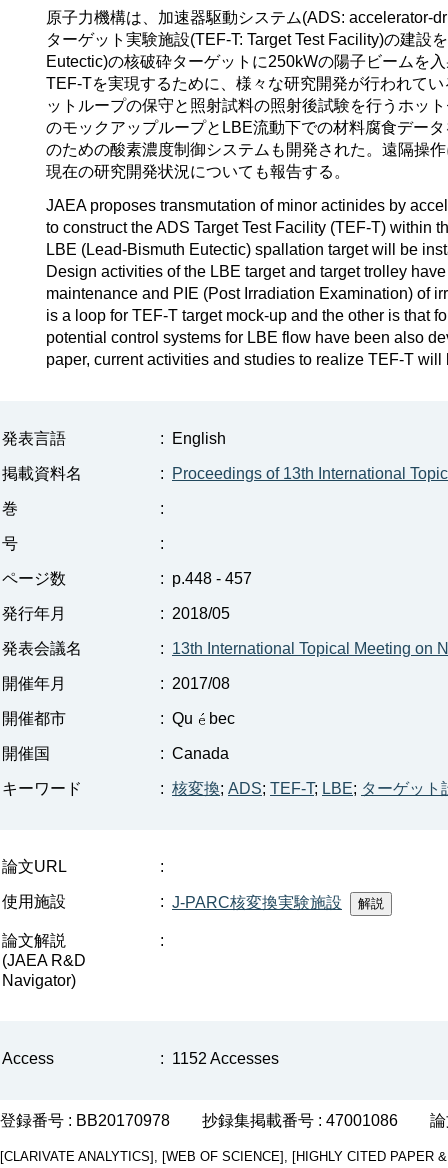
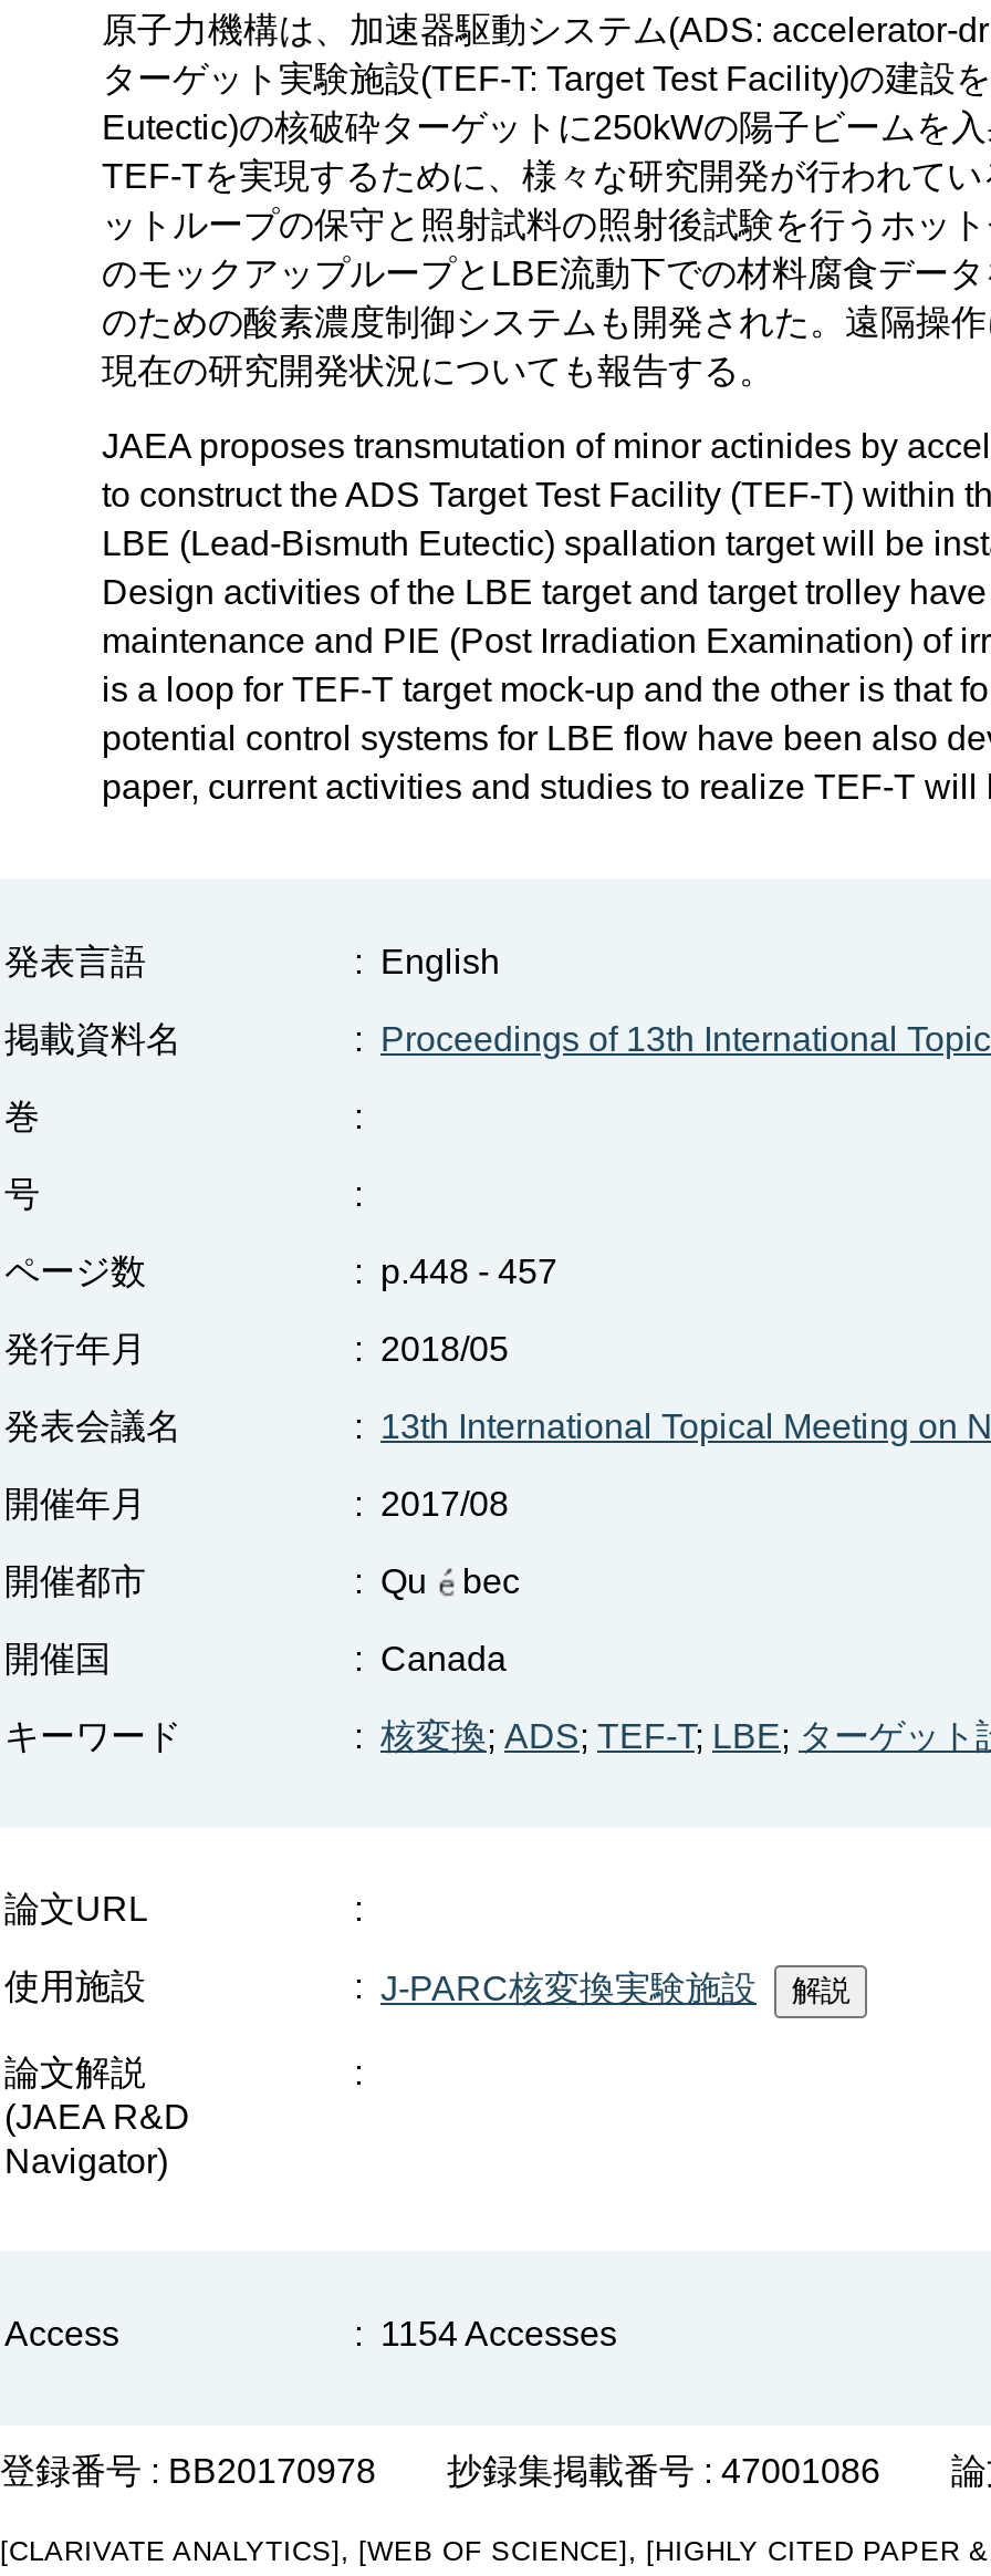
[160,1050,279,1067] : 1152 Accesses -> [354,2314,617,2352] : 1154 Accesses

